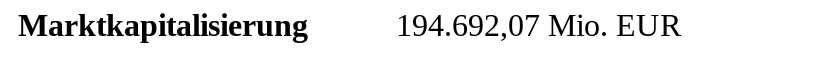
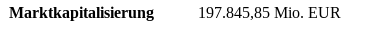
[396,8,682,42] 194.692,07 Mio. EUR -> [198,4,341,21] 197.845,85 Mio. EUR

